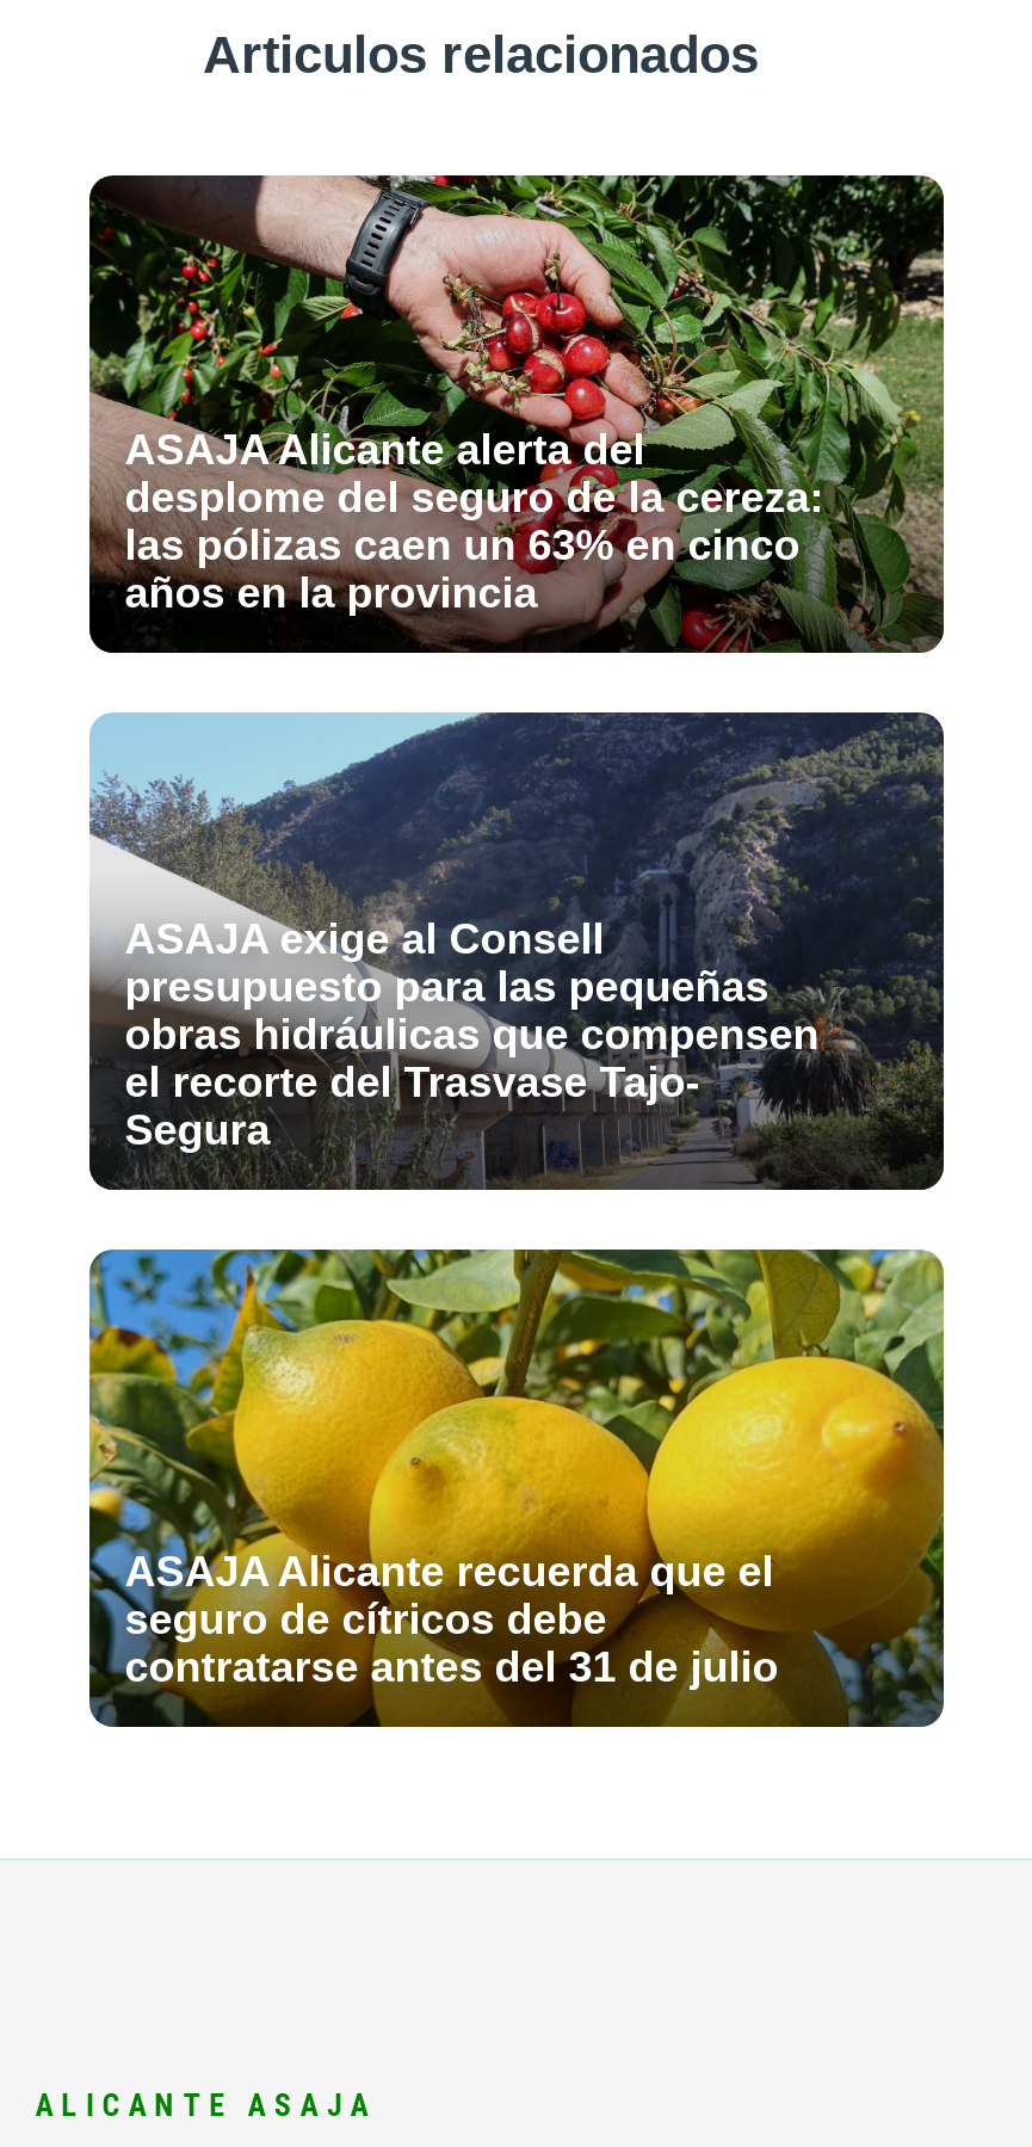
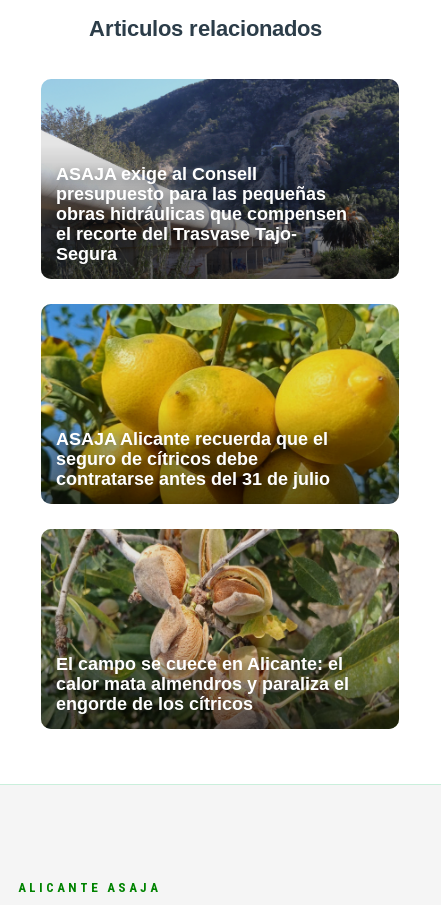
[87,173,946,653] [image] | ASAJA Alicante alerta del | desplome del seguro de la cereza: | las pólizas caen un 63% en cinco | años en la provincia -> none
moved [87,710,948,1692] -> [40,78,401,489]: [image] | presupuesto para las pequeñas | obras hidráulicas que compensen | el recorte del Trasvase Tajo- | Segura | ASAJA Alicante recuerda que el | seguro de cítricos debe | contratarse antes del 31 de julio
none -> [40,528,400,729] [image] | El campo se cuece en Alicante: el | calor mata almendros y paraliza el | engorde de los cítricos

